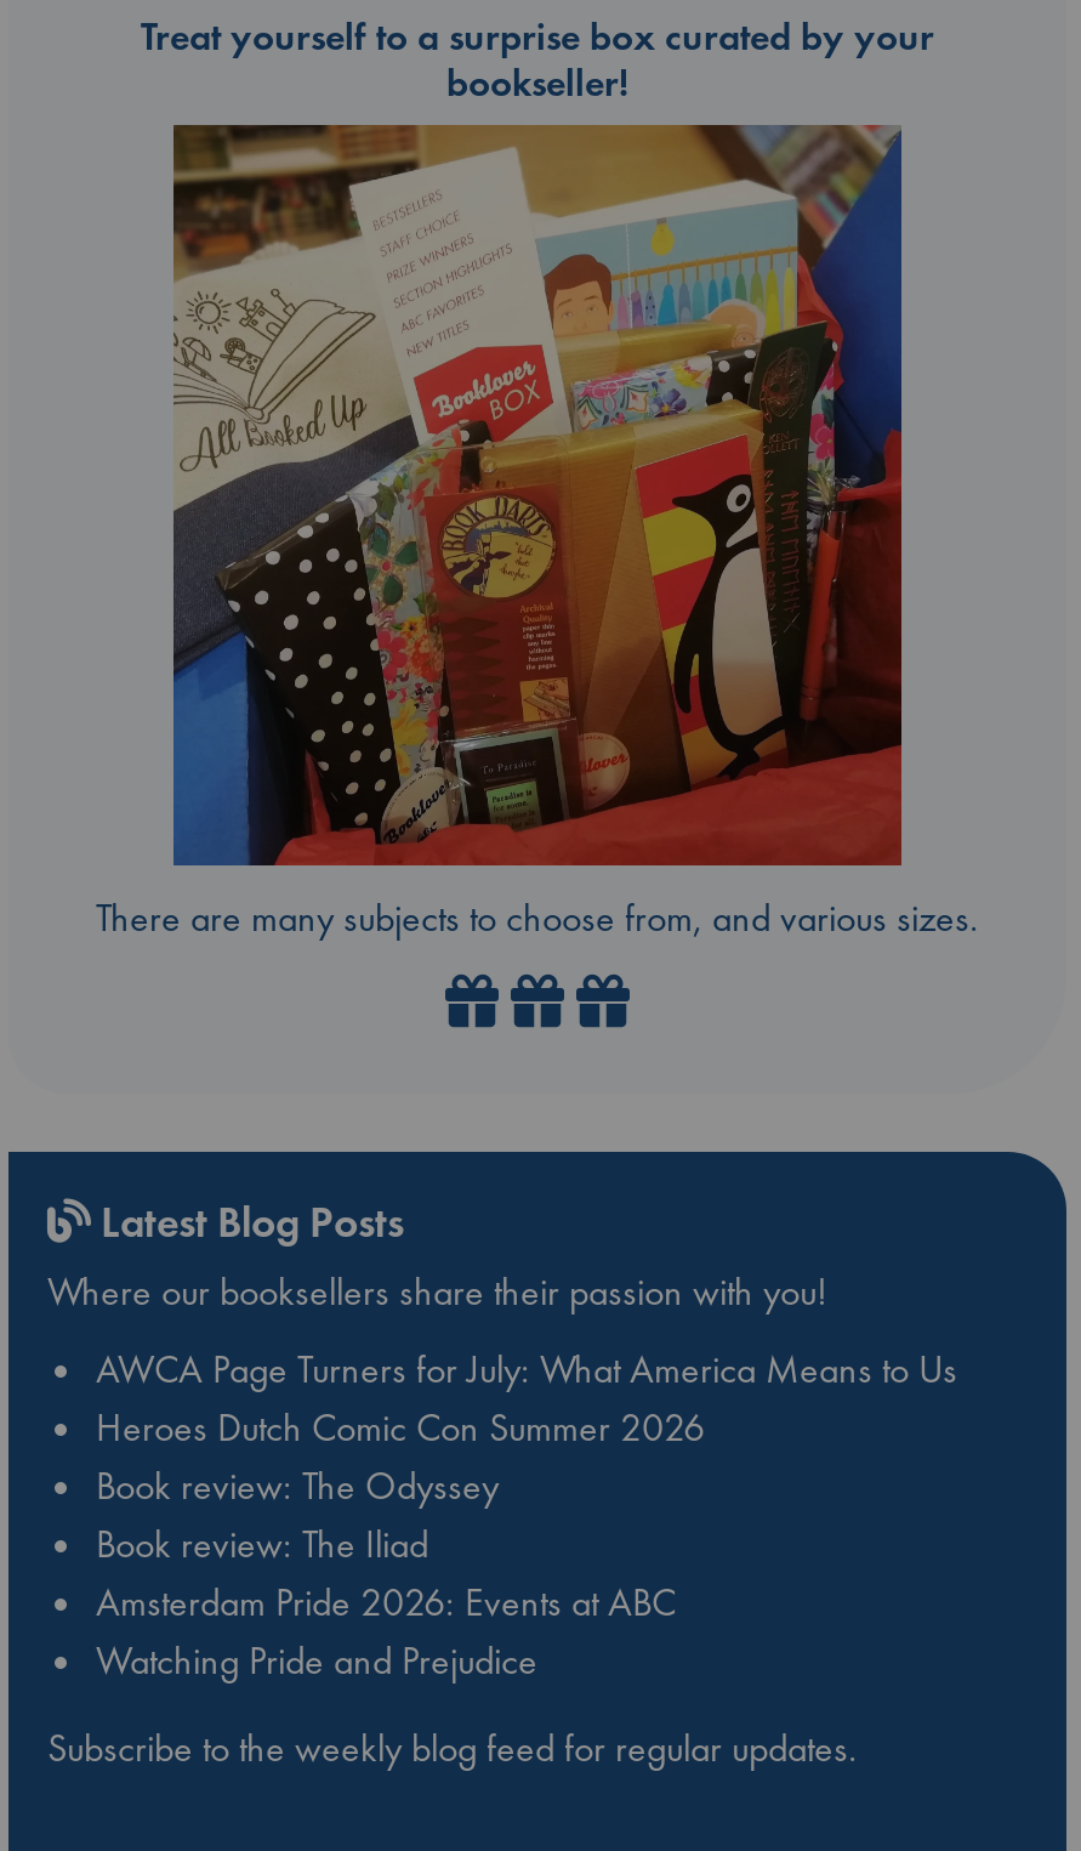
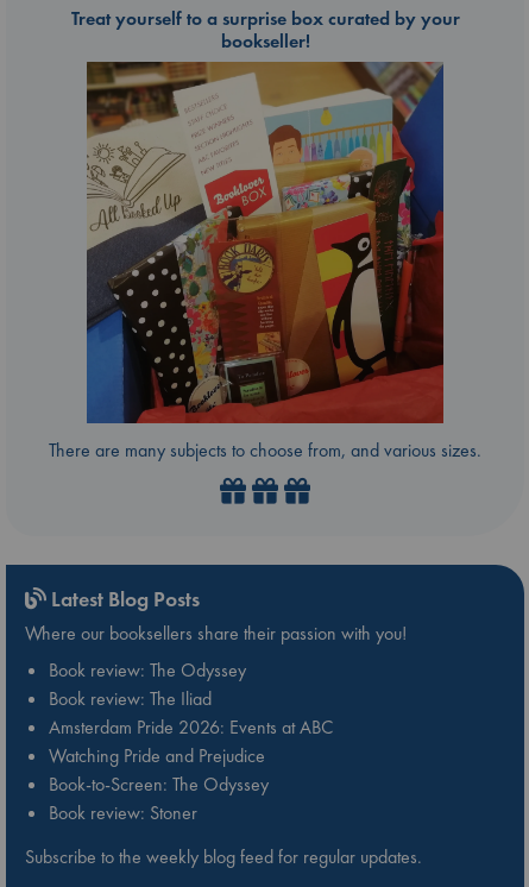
[96,1343,957,1452] AWCA Page Turners for July: What America Means to Us | Heroes Dutch Comic Con Summer 2026 -> none
moved [96,1460,676,1685] -> [49,658,333,768]: Book review: The Odyssey | Book review: The Iliad | Amsterdam Pride 2026: Events at ABC | Watching Pride and Prejudice
none -> [49,772,269,826] Book-to-Screen: The Odyssey | Book review: Stoner

